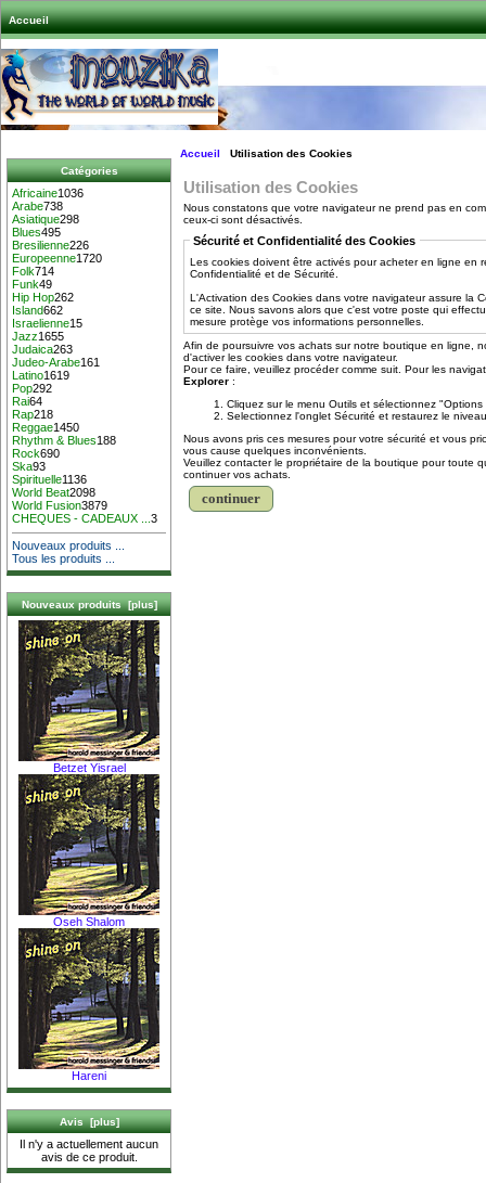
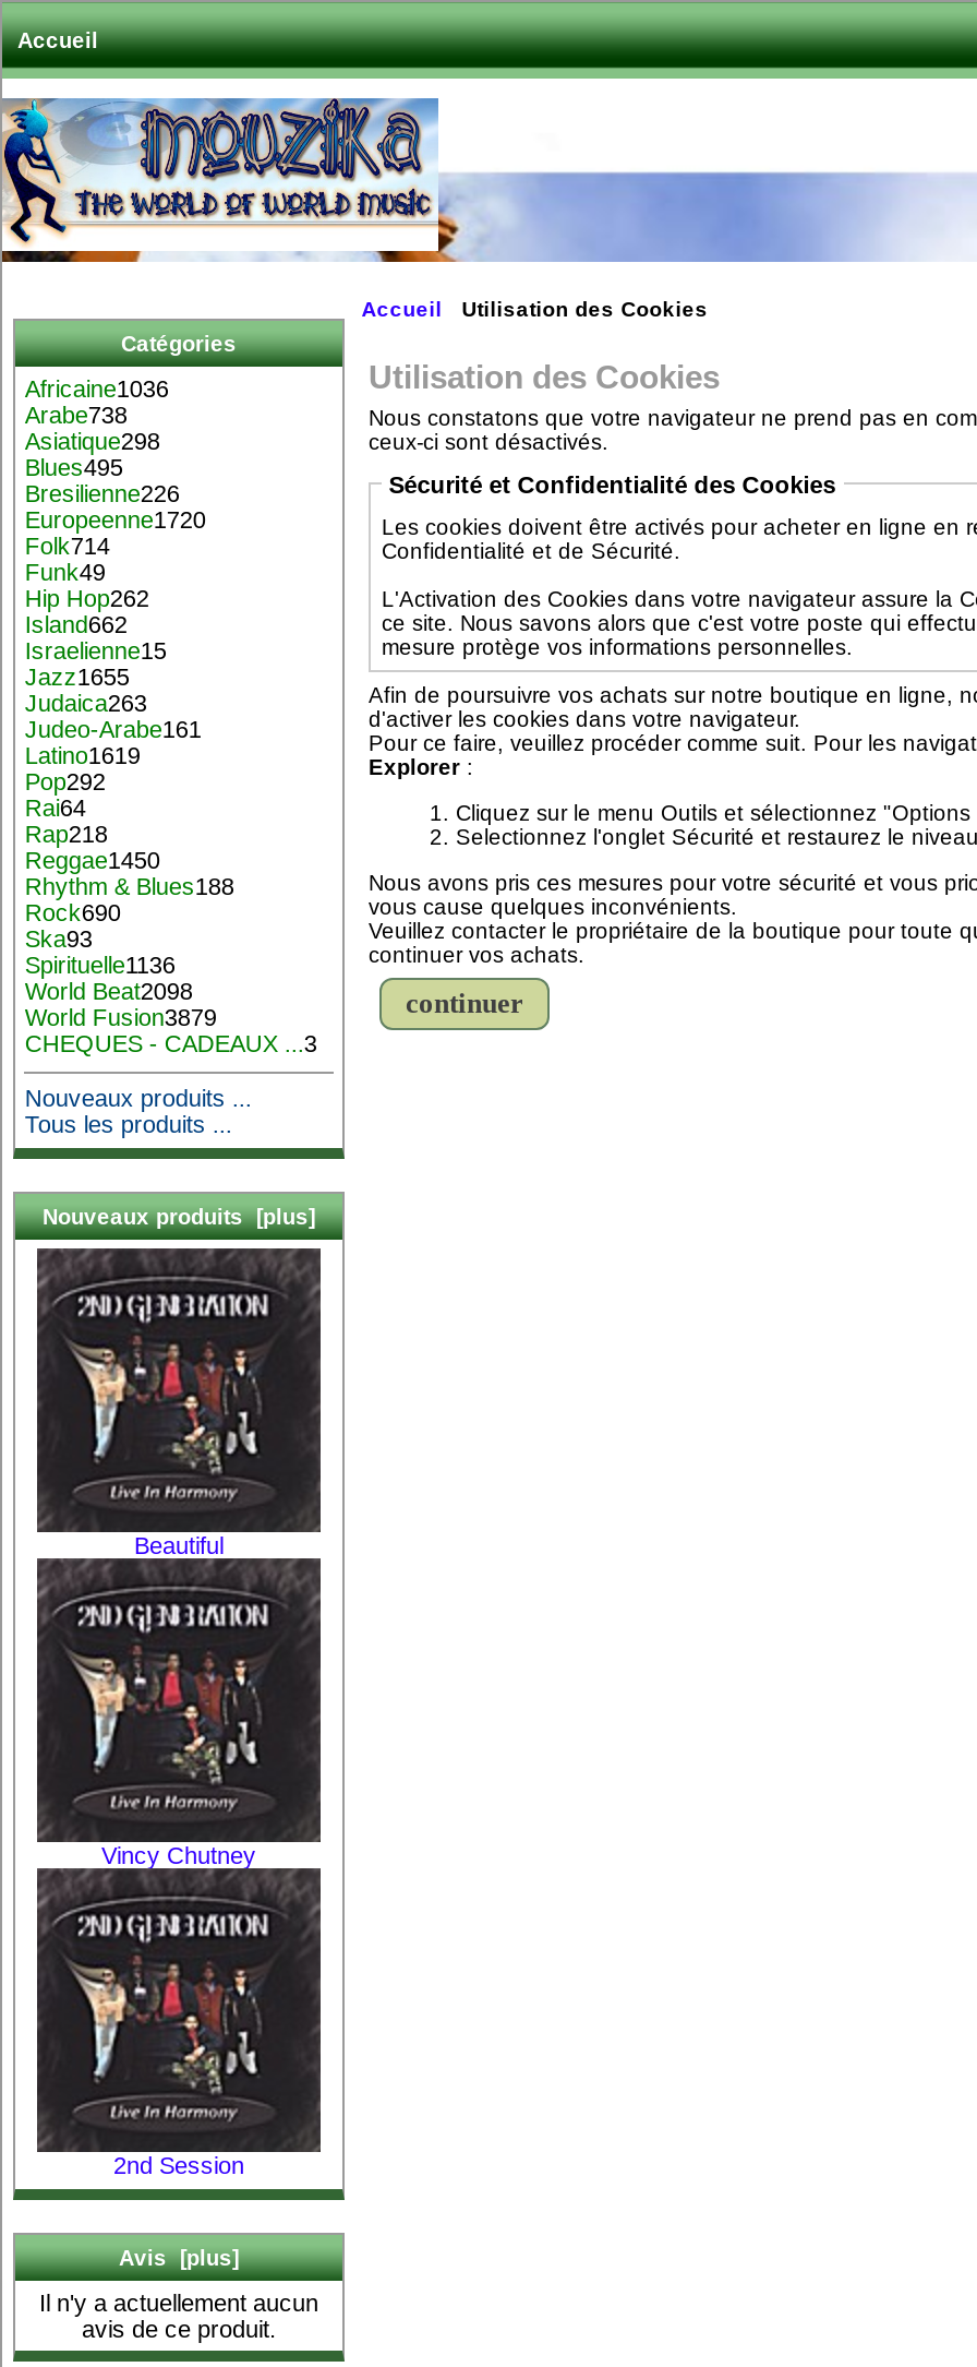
[20,619,161,774] [image] | Betzet Yisrael -> [37,1246,323,1559] [image] | Beautiful
[20,774,161,928] [image] | Oseh Shalom -> [37,1558,323,1869] [image] | Vincy Chutney
[20,930,161,1082] [image] | Hareni -> [37,1868,323,2179] [image] | 2nd Session

